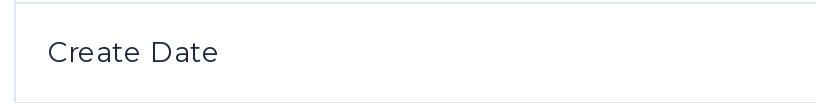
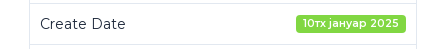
none -> [303,17,399,30] 10тх јануар 2025

